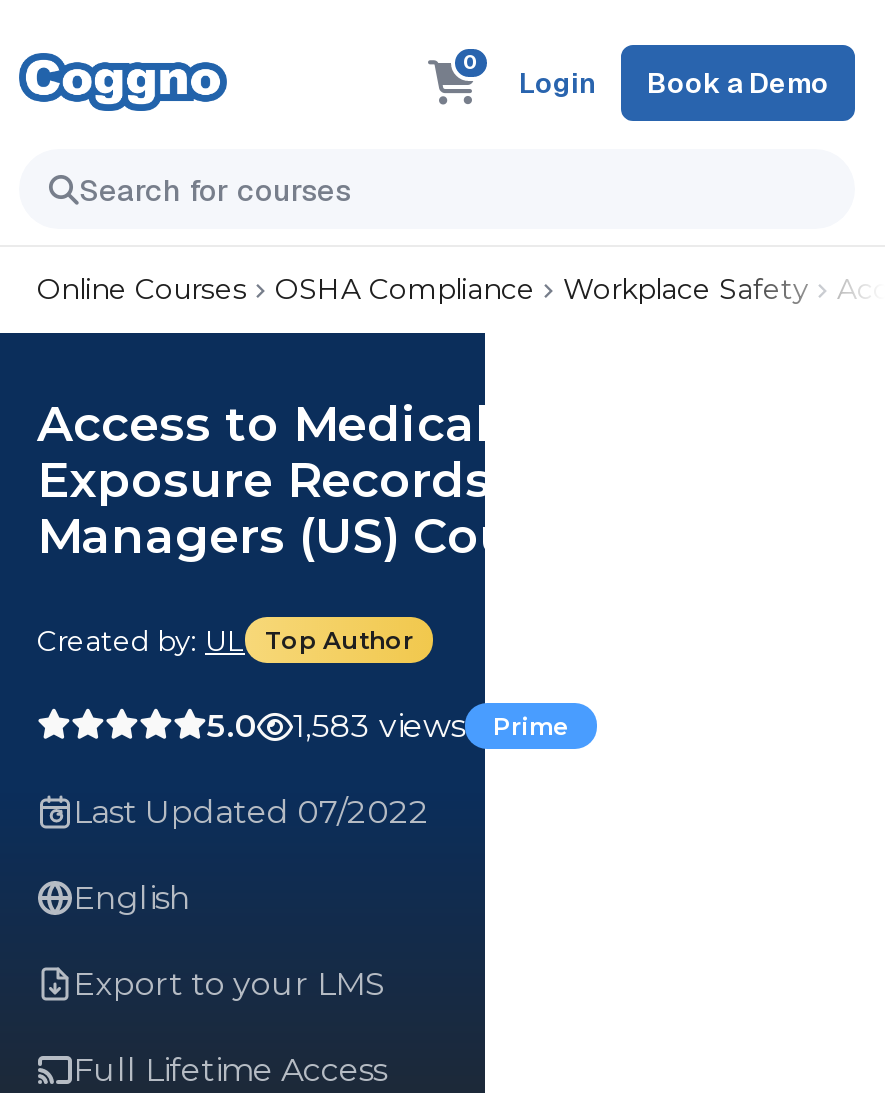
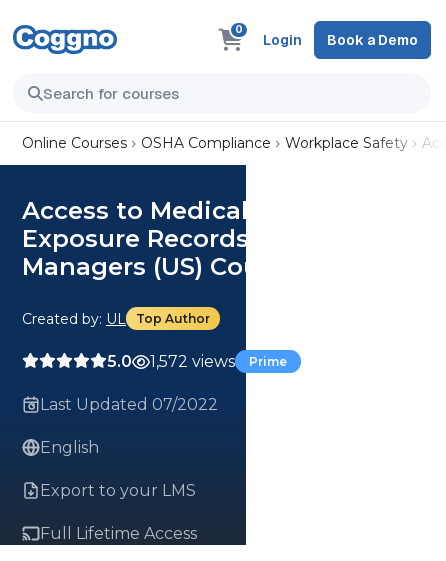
[207,707,569,745] 5.0 1,583 views Prime -> [107,352,287,371] 5.0 1,572 views Prime

